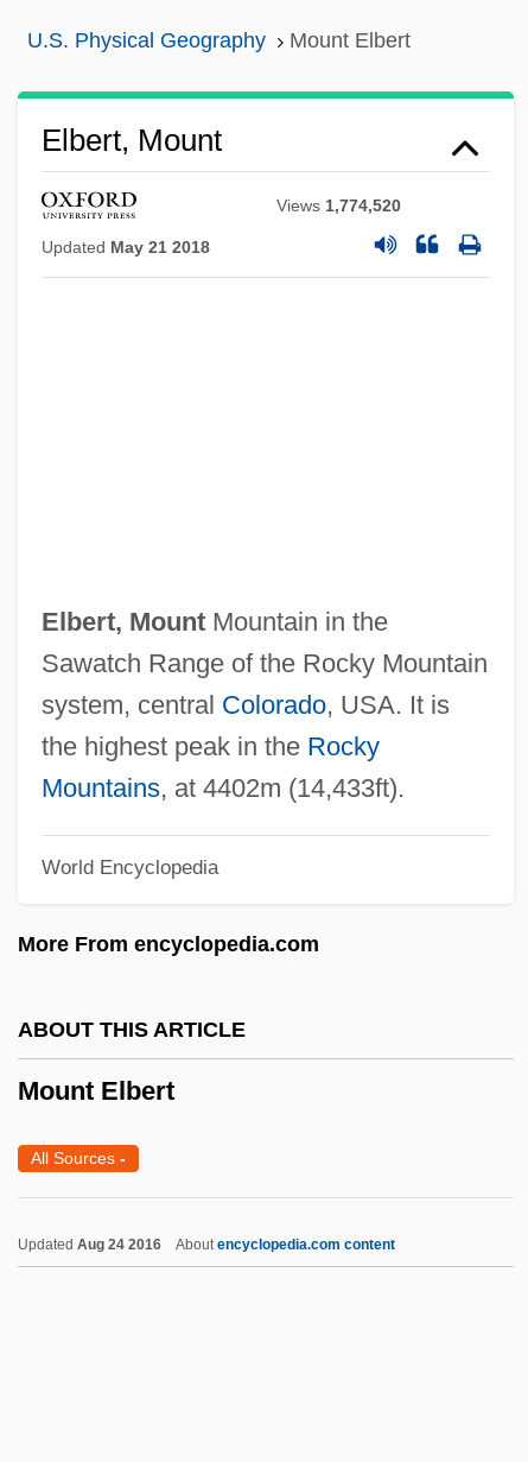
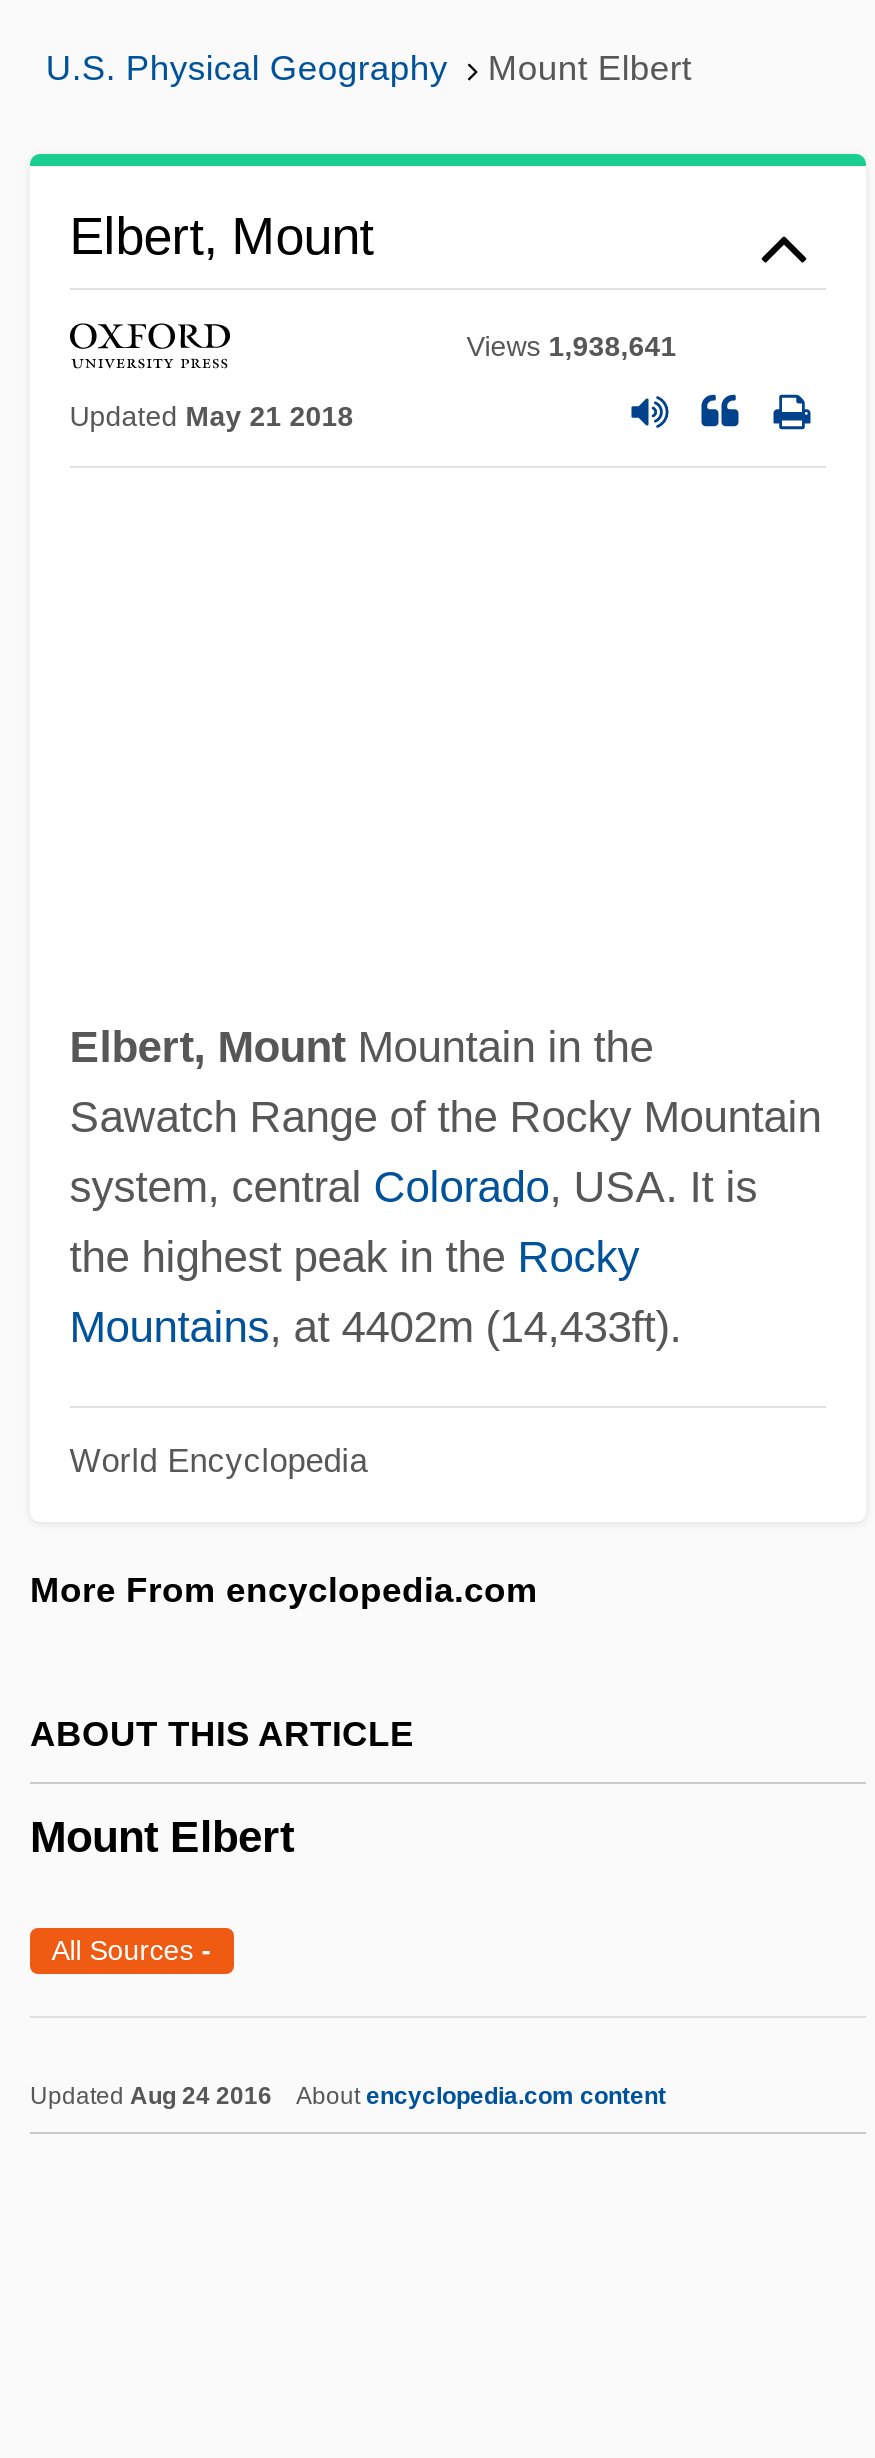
[277,196,401,215] Views 1,774,520 -> [466,330,676,362] Views 1,938,641

